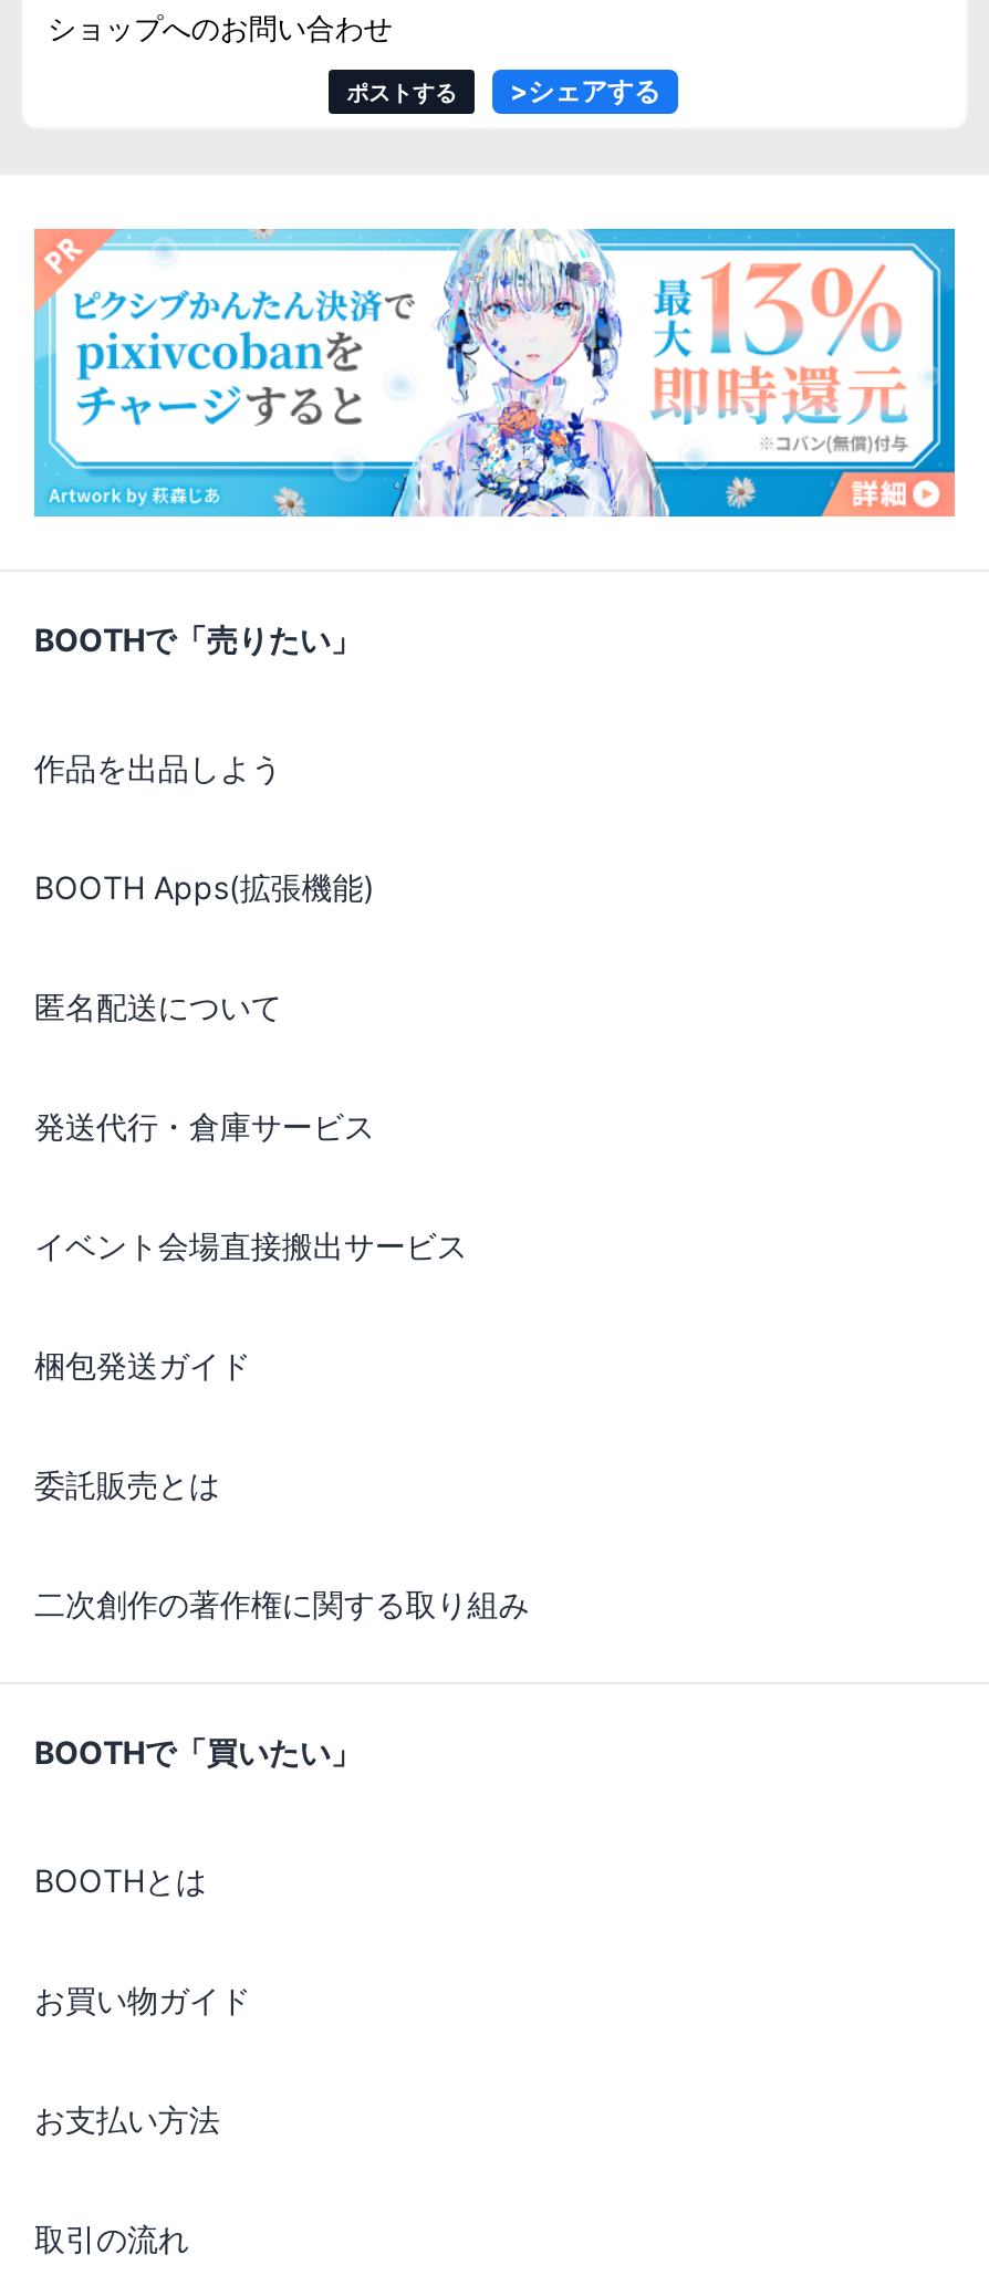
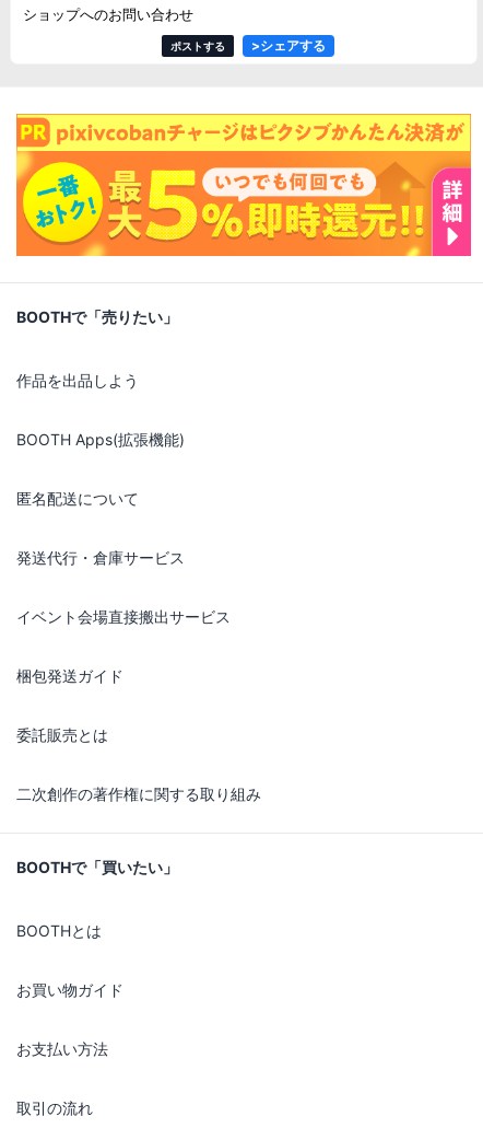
[32,227,957,519] [image] -> [15,113,472,257] [image]

